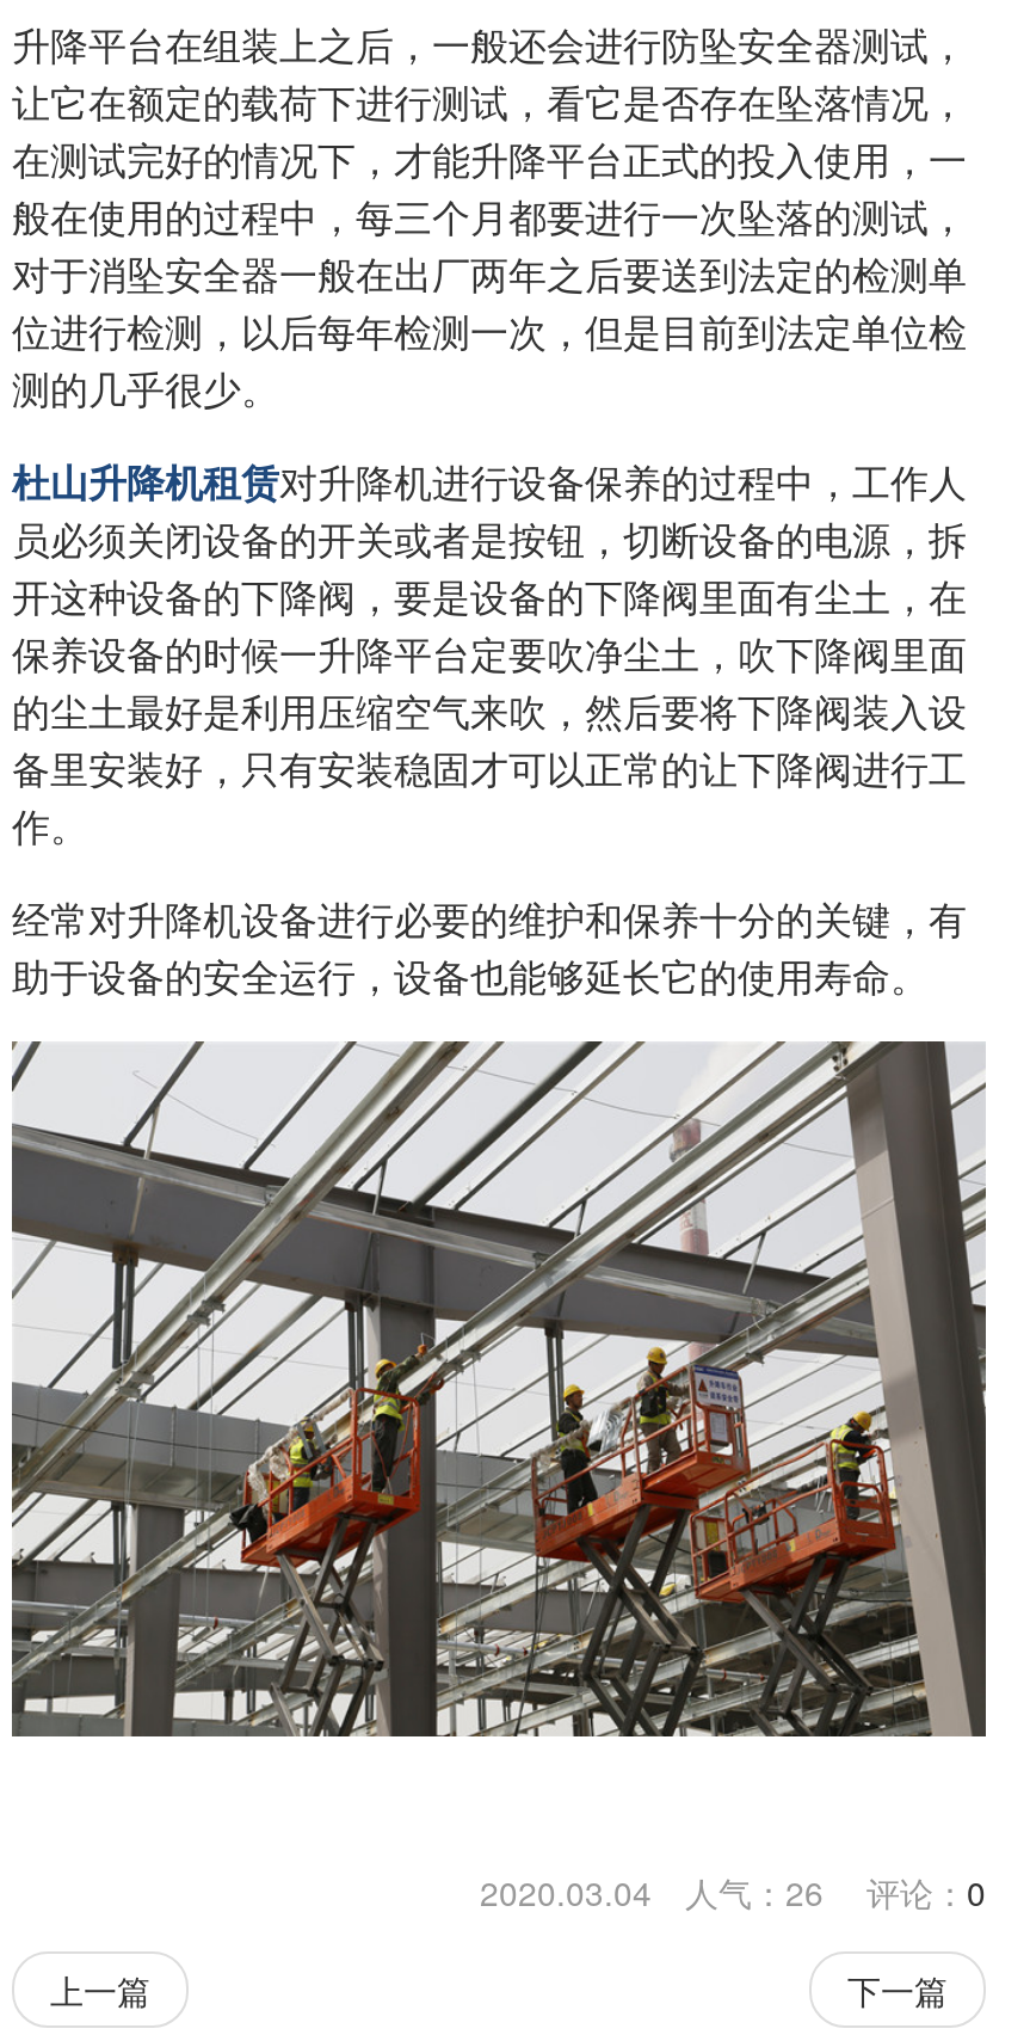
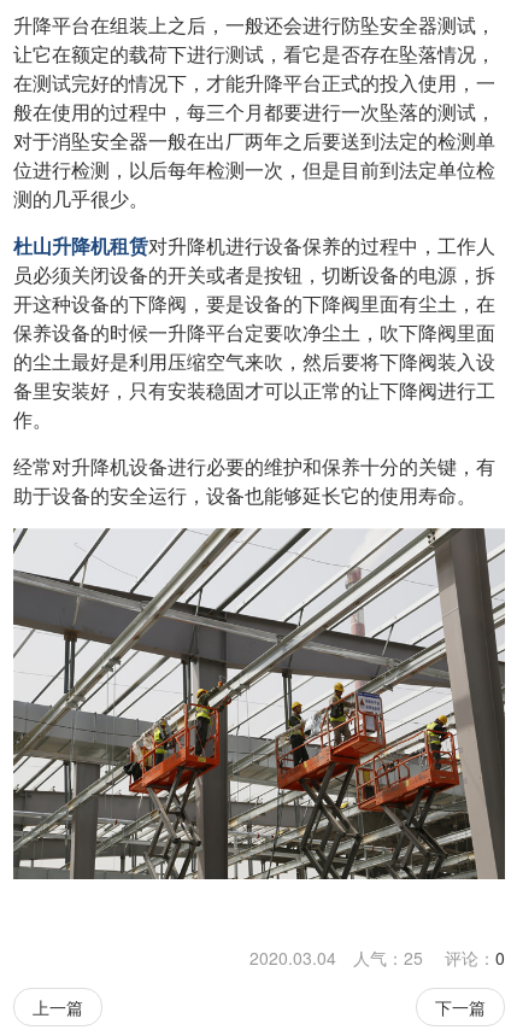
[480,1869,986,1917] 2020.03.04 人气：26评论：0 -> [249,946,505,970] 2020.03.04 人气：25评论：0

